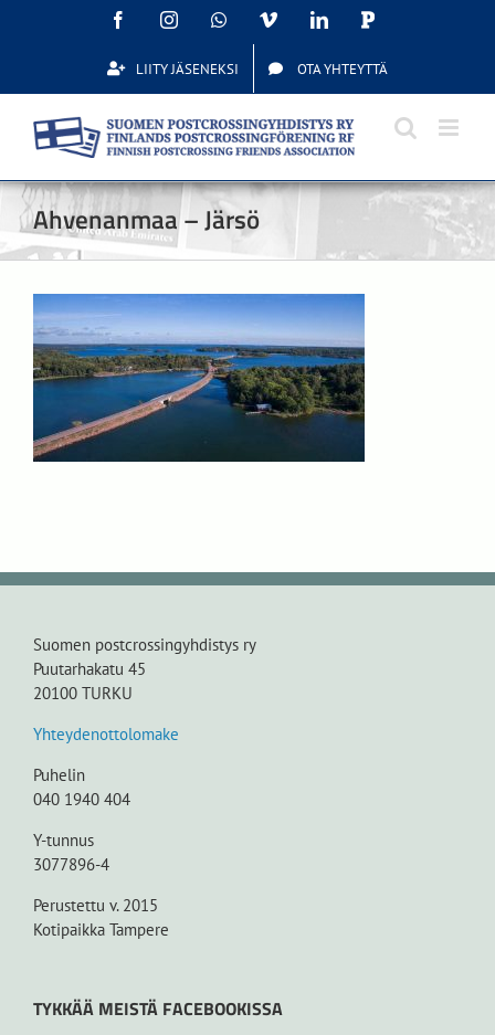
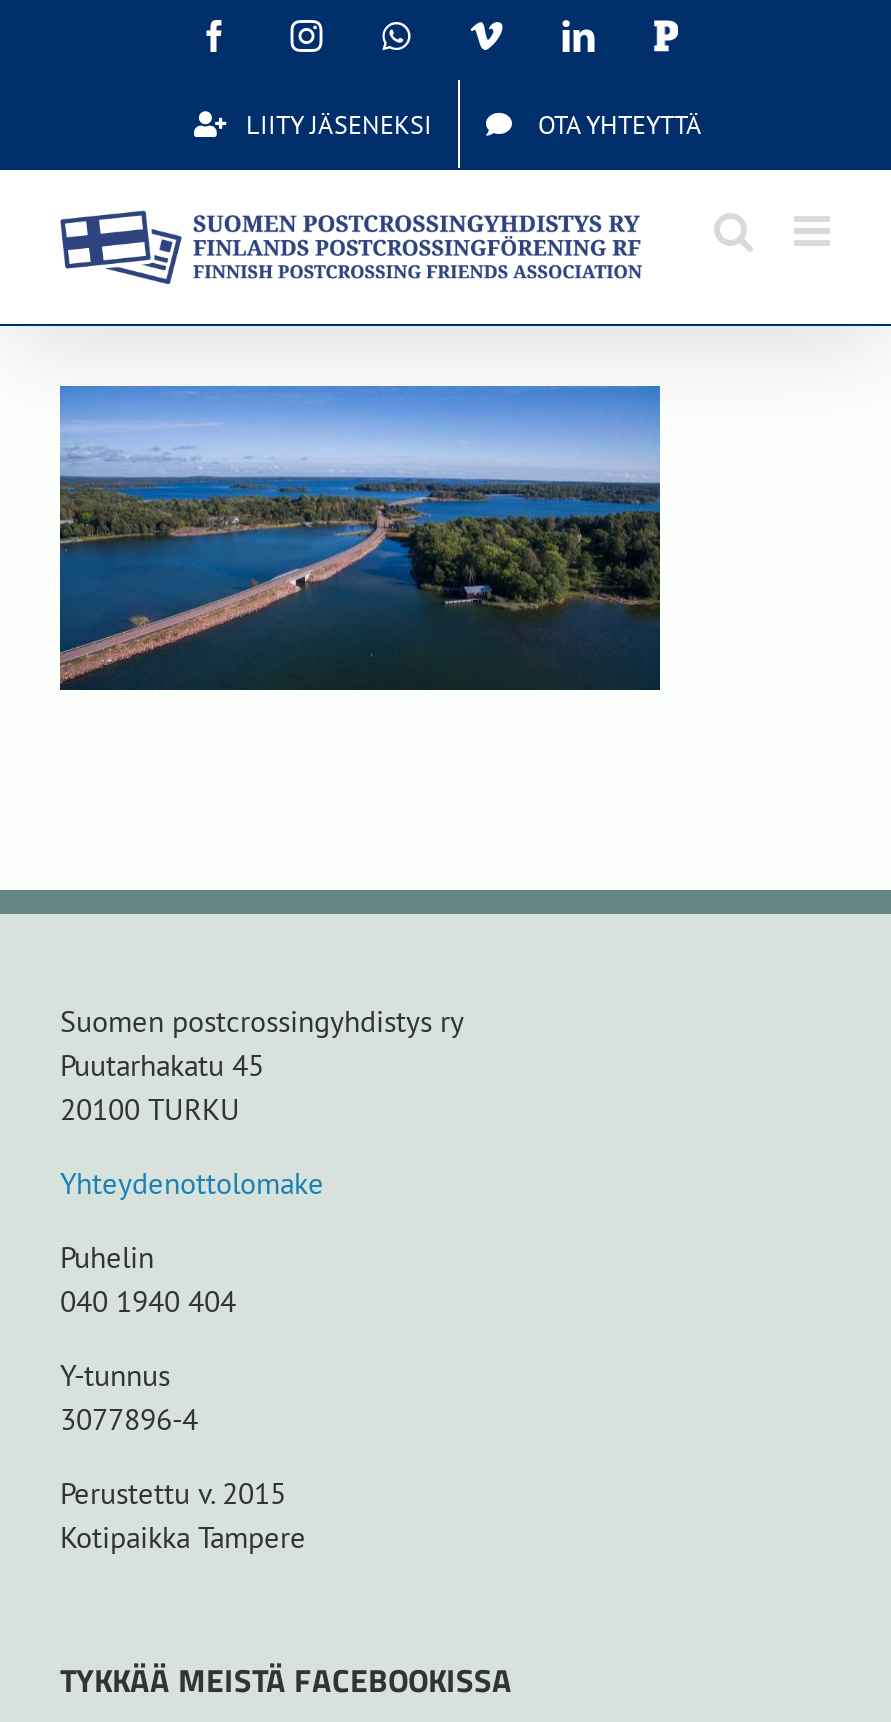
[33,200,260,238] Ahvenanmaa – Järsö -> none

